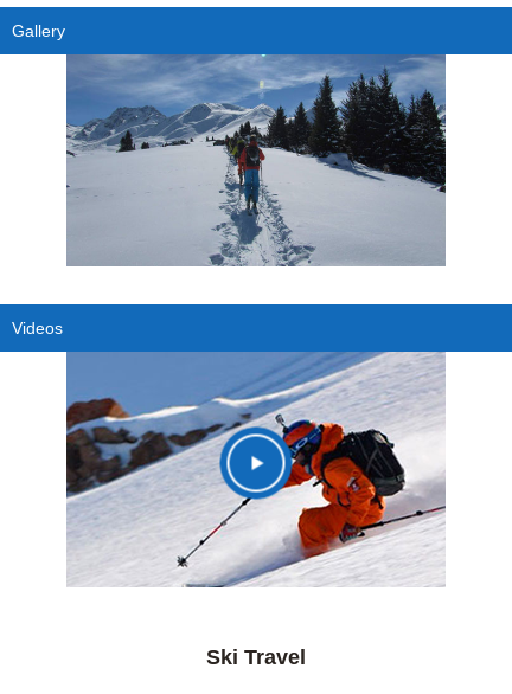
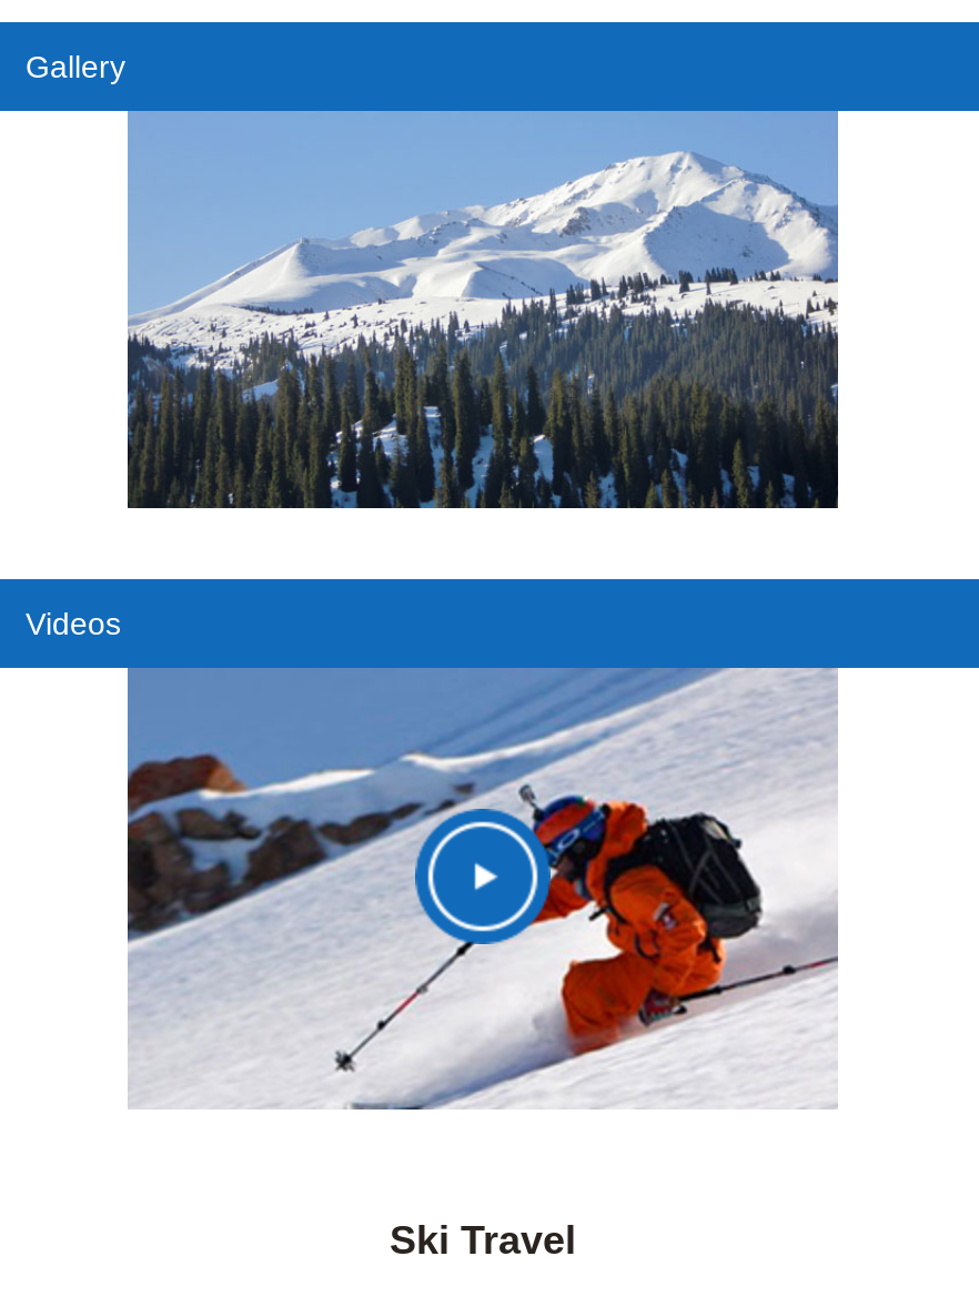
[66,54,447,268] [image] -> [128,111,840,508] [image]

